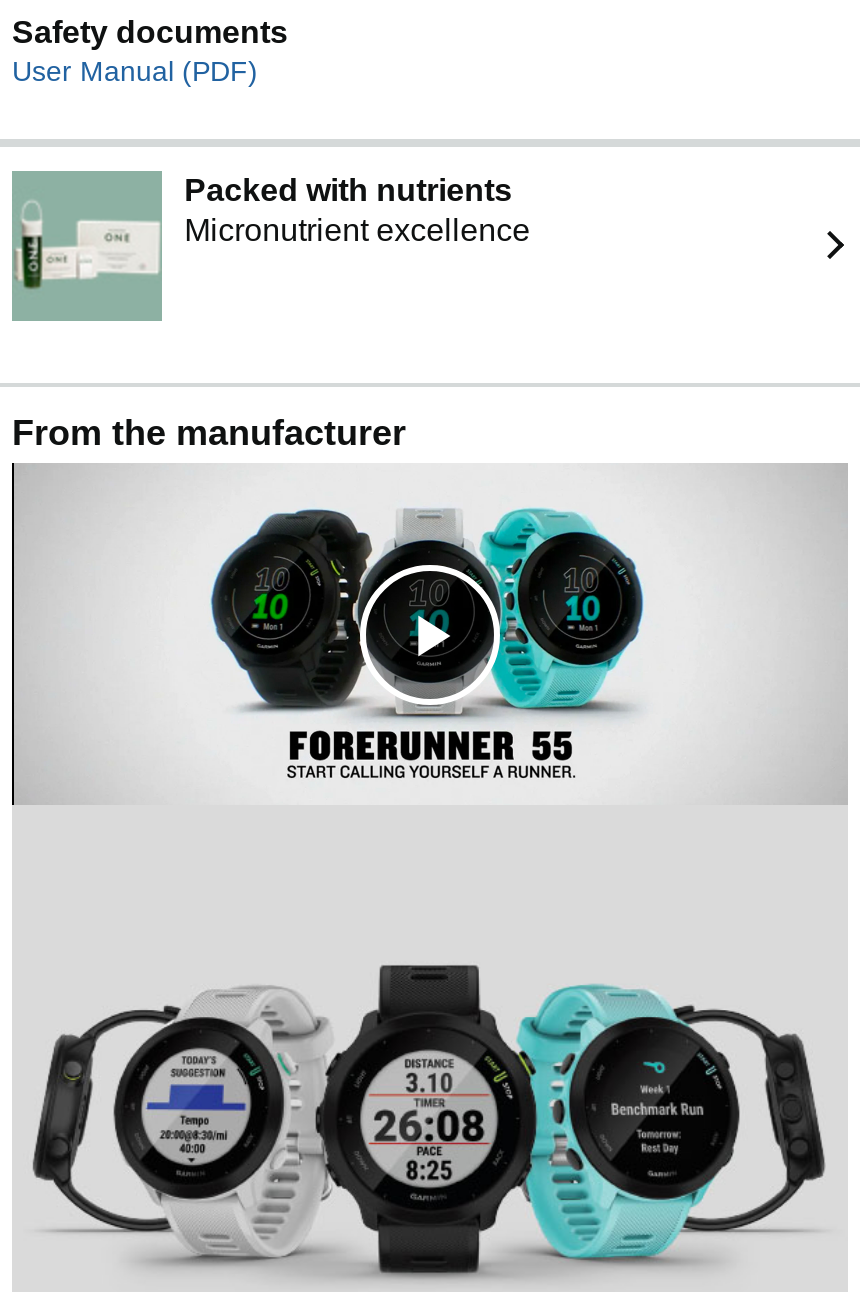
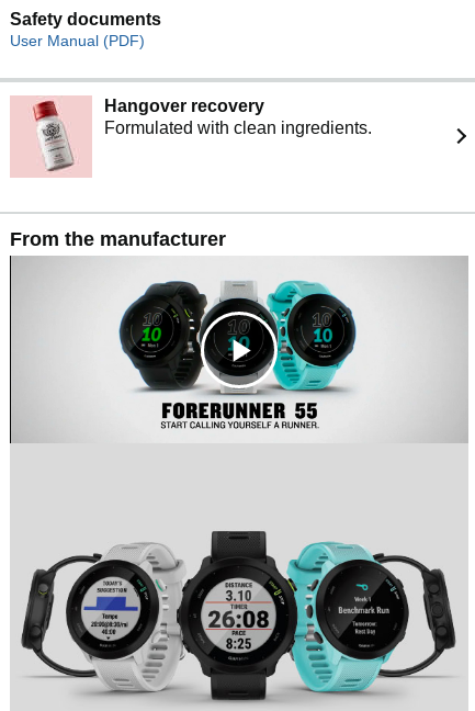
[12,171,530,321] [image] | Packed with nutrients | Micronutrient excellence -> [11,96,372,177] [image] | Hangover recovery | Formulated with clean ingredients.

